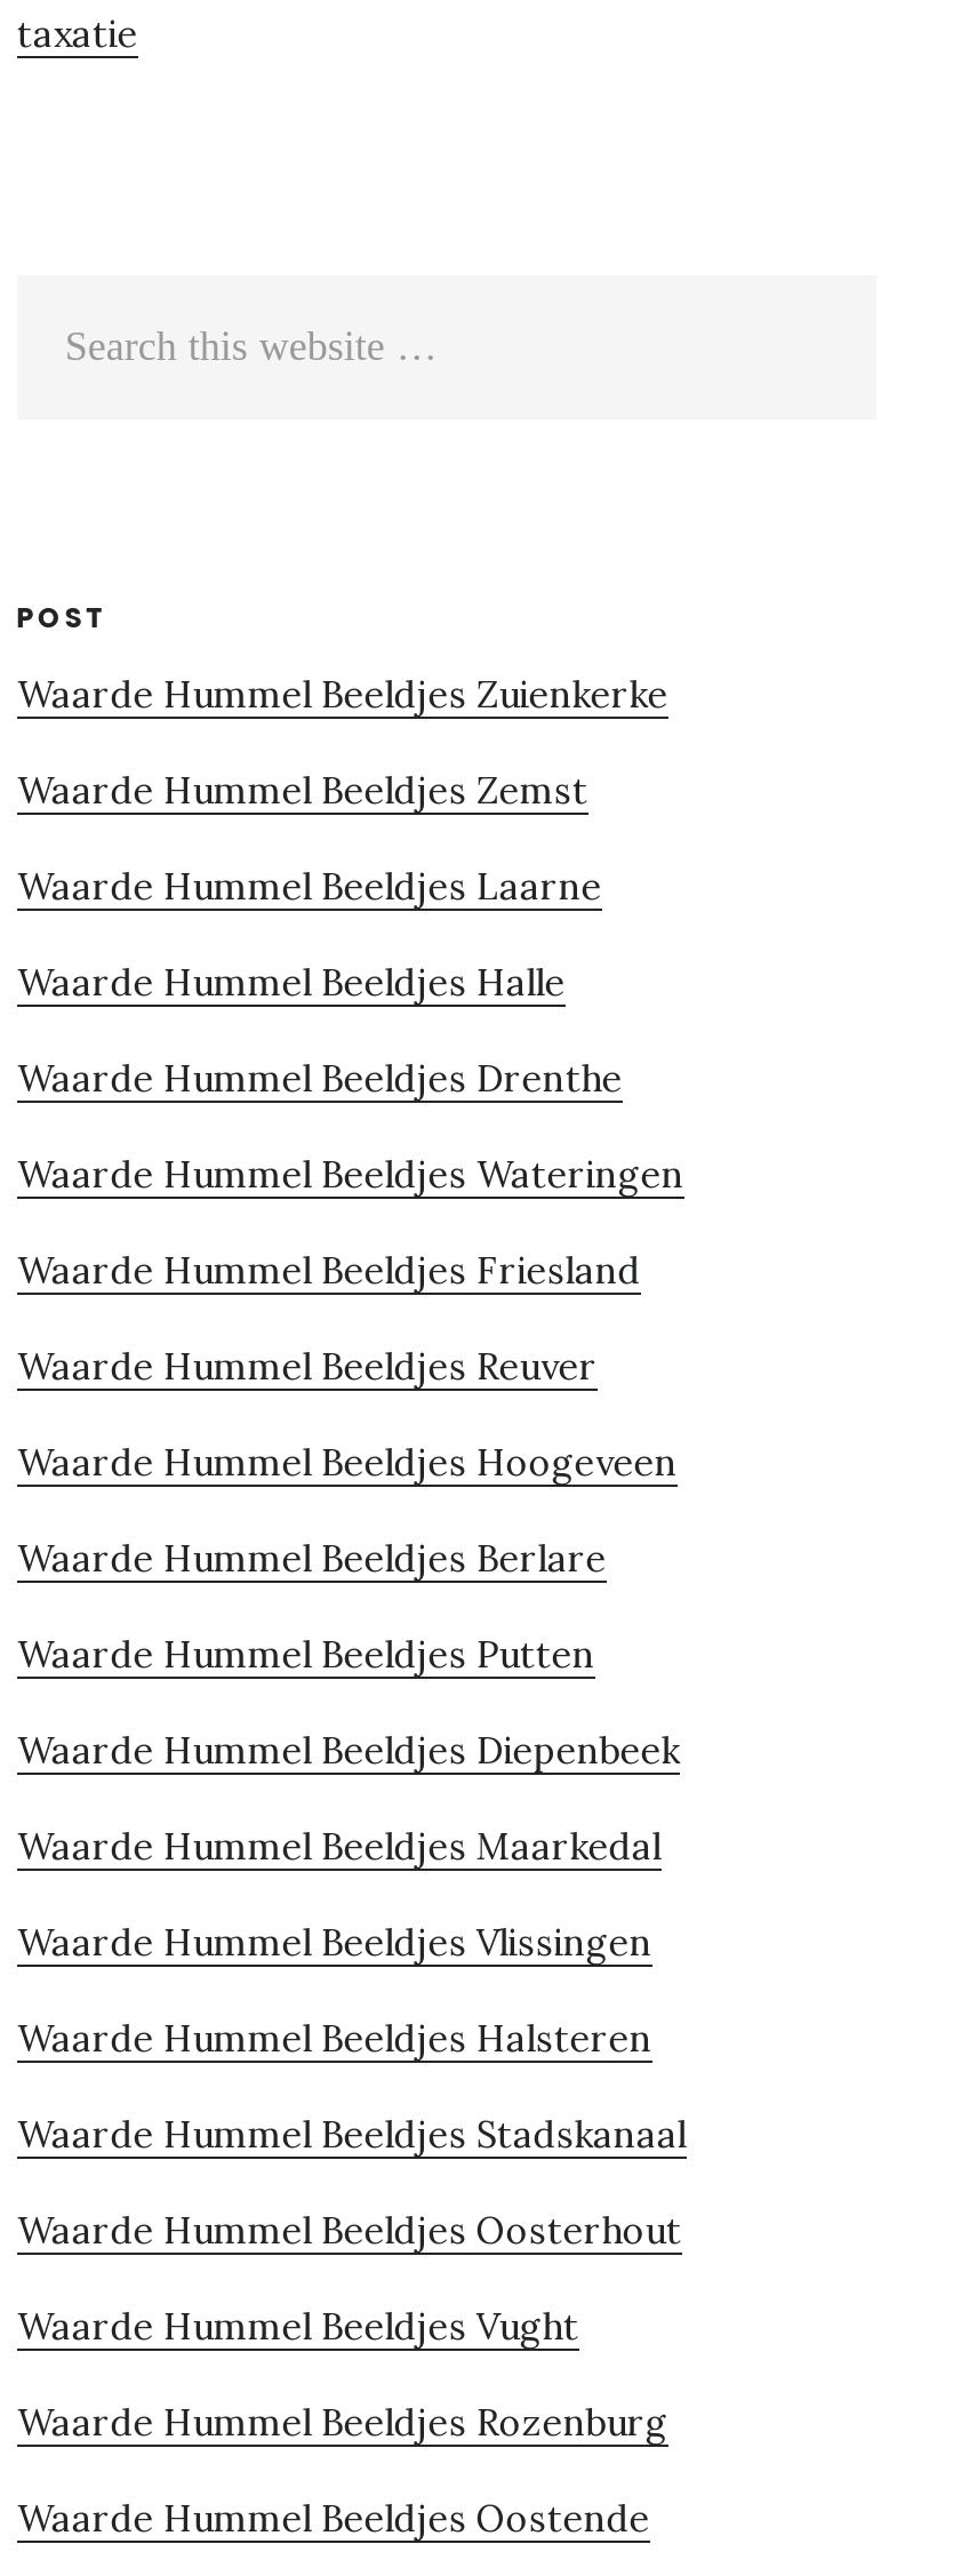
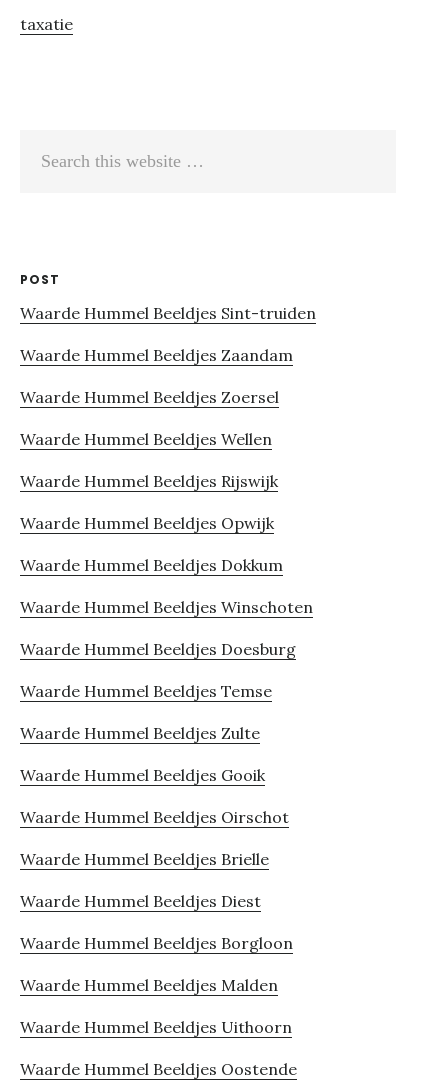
[17,670,686,2444] Waarde Hummel Beeldjes Zuienkerke | Waarde Hummel Beeldjes Zemst | Waarde Hummel Beeldjes Laarne | Waarde Hummel Beeldjes Halle | Waarde Hummel Beeldjes Drenthe | Waarde Hummel Beeldjes Wateringen | Waarde Hummel Beeldjes Friesland | Waarde Hummel Beeldjes Reuver | Waarde Hummel Beeldjes Hoogeveen | Waarde Hummel Beeldjes Berlare | Waarde Hummel Beeldjes Putten | Waarde Hummel Beeldjes Diepenbeek | Waarde Hummel Beeldjes Maarkedal | Waarde Hummel Beeldjes Vlissingen | Waarde Hummel Beeldjes Halsteren | Waarde Hummel Beeldjes Stadskanaal | Waarde Hummel Beeldjes Oosterhout | Waarde Hummel Beeldjes Vught | Waarde Hummel Beeldjes Rozenburg -> [20,303,316,1037] Waarde Hummel Beeldjes Sint-truiden | Waarde Hummel Beeldjes Zaandam | Waarde Hummel Beeldjes Zoersel | Waarde Hummel Beeldjes Wellen | Waarde Hummel Beeldjes Rijswijk | Waarde Hummel Beeldjes Opwijk | Waarde Hummel Beeldjes Dokkum | Waarde Hummel Beeldjes Winschoten | Waarde Hummel Beeldjes Doesburg | Waarde Hummel Beeldjes Temse | Waarde Hummel Beeldjes Zulte | Waarde Hummel Beeldjes Gooik | Waarde Hummel Beeldjes Oirschot | Waarde Hummel Beeldjes Brielle | Waarde Hummel Beeldjes Diest | Waarde Hummel Beeldjes Borgloon | Waarde Hummel Beeldjes Malden | Waarde Hummel Beeldjes Uithoorn

